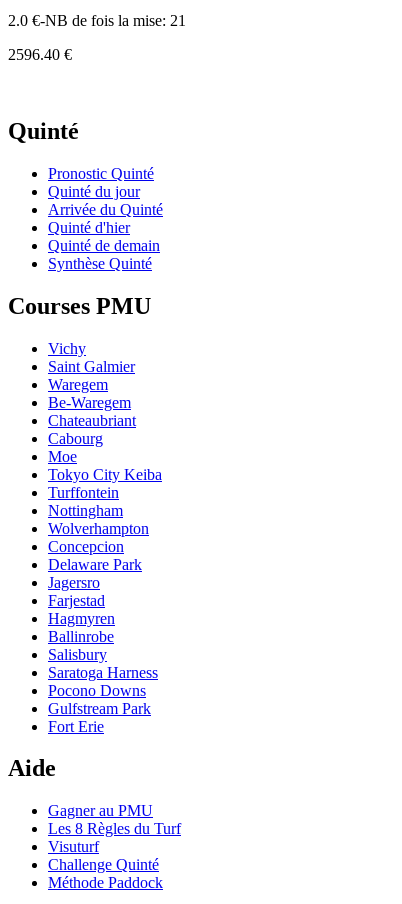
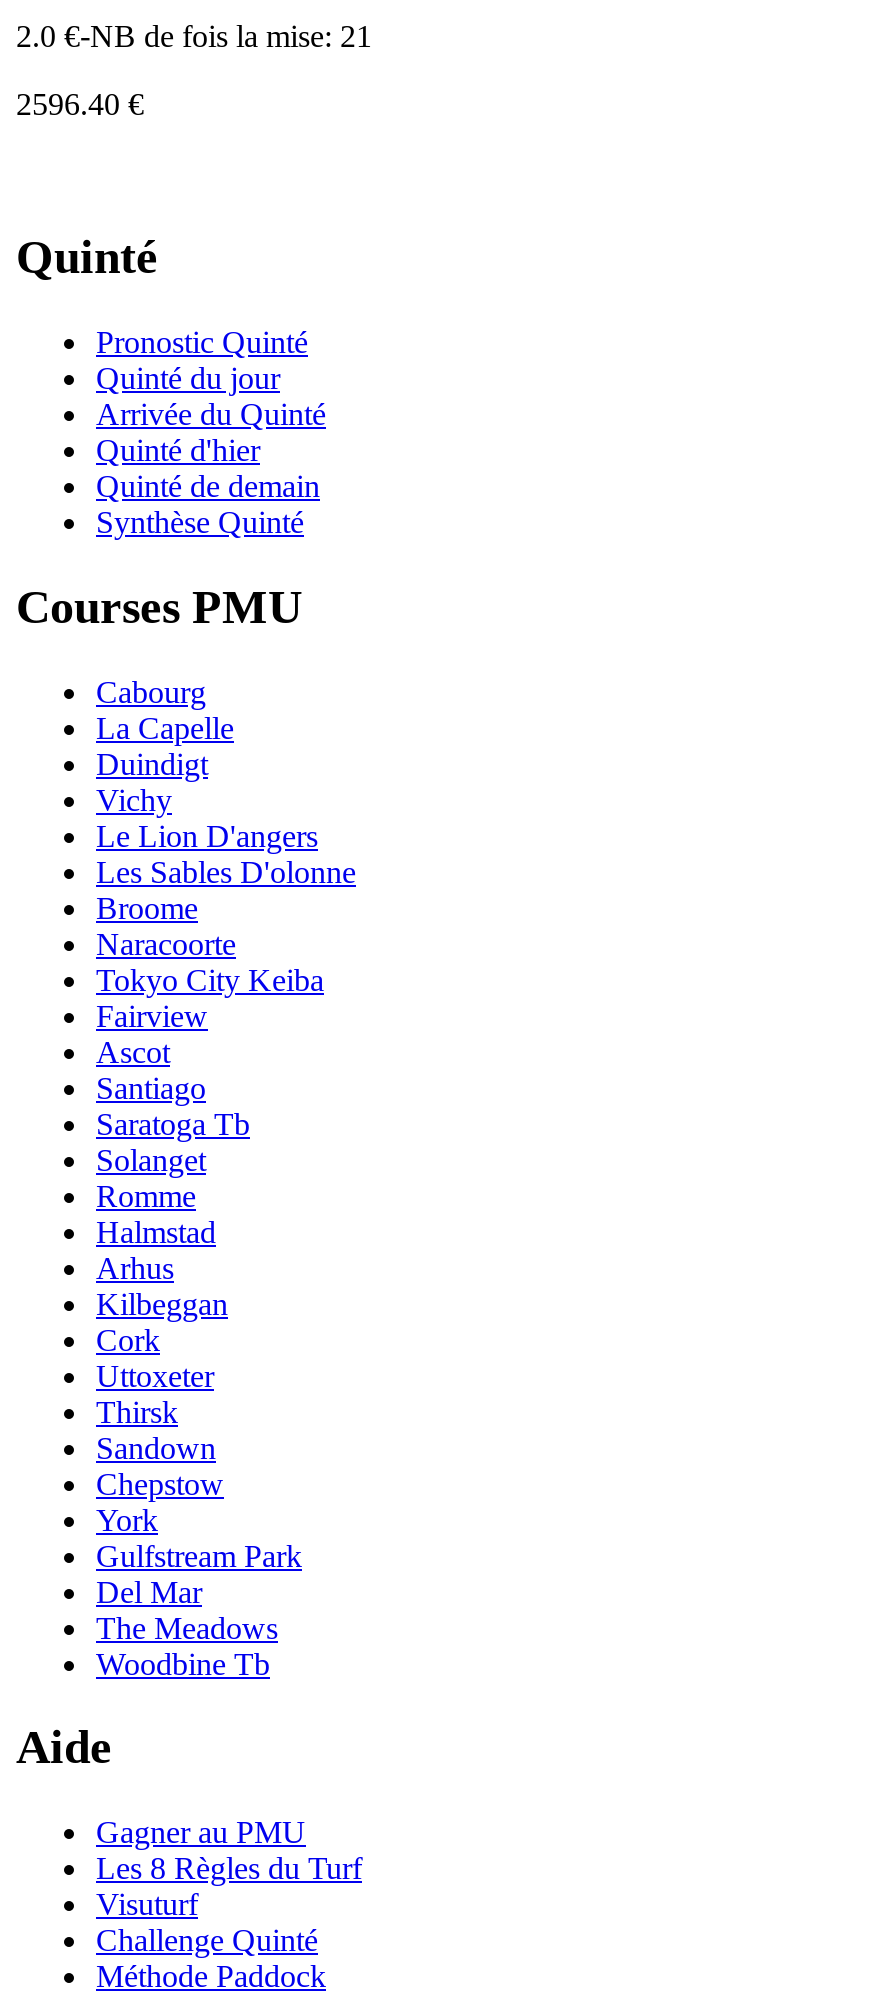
none -> [96,674,234,780] Cabourg | La Capelle | Duindigt
[48,358,136,465] Saint Galmier | Waregem | Be-Waregem | Chateaubriant | Cabourg | Moe -> [96,818,356,960] Le Lion D'angers | Les Sables D'olonne | Broome | Naracoorte
[48,484,158,699] Turffontein | Nottingham | Wolverhampton | Concepcion | Delaware Park | Jagersro | Farjestad | Hagmyren | Ballinrobe | Salisbury | Saratoga Harness | Pocono Downs -> [96,998,250,1536] Fairview | Ascot | Santiago | Saratoga Tb | Solanget | Romme | Halmstad | Arhus | Kilbeggan | Cork | Uttoxeter | Thirsk | Sandown | Chepstow | York
[48,718,104,735] Fort Erie -> [96,1574,278,1680] Del Mar | The Meadows | Woodbine Tb

